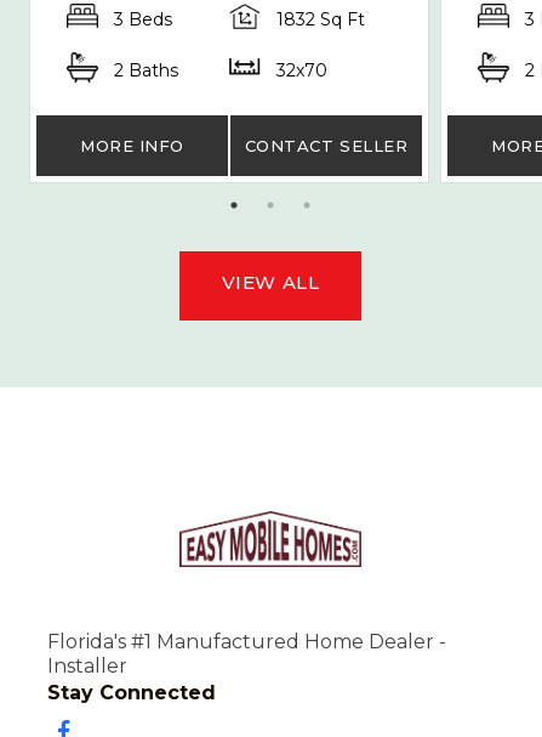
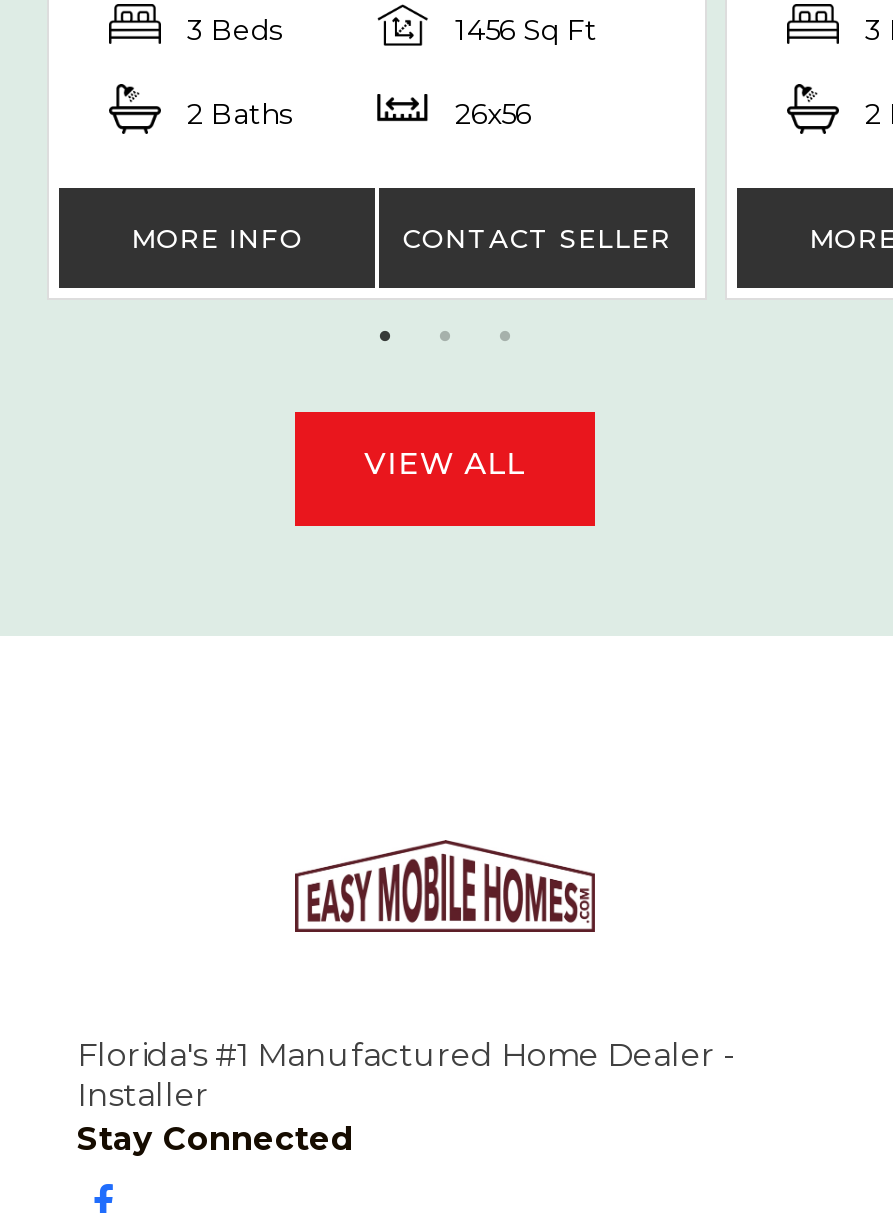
[276,8,365,30] 1832 Sq Ft -> [455,11,597,47] 1456 Sq Ft
[276,59,327,81] 32x70 -> [455,95,531,131] 26x56

